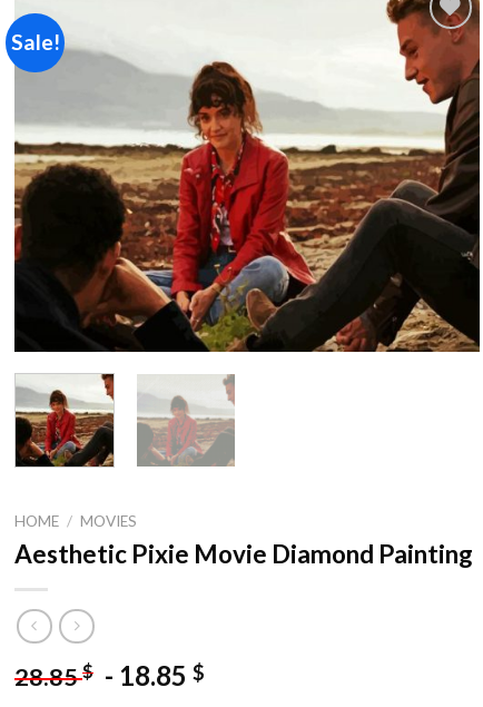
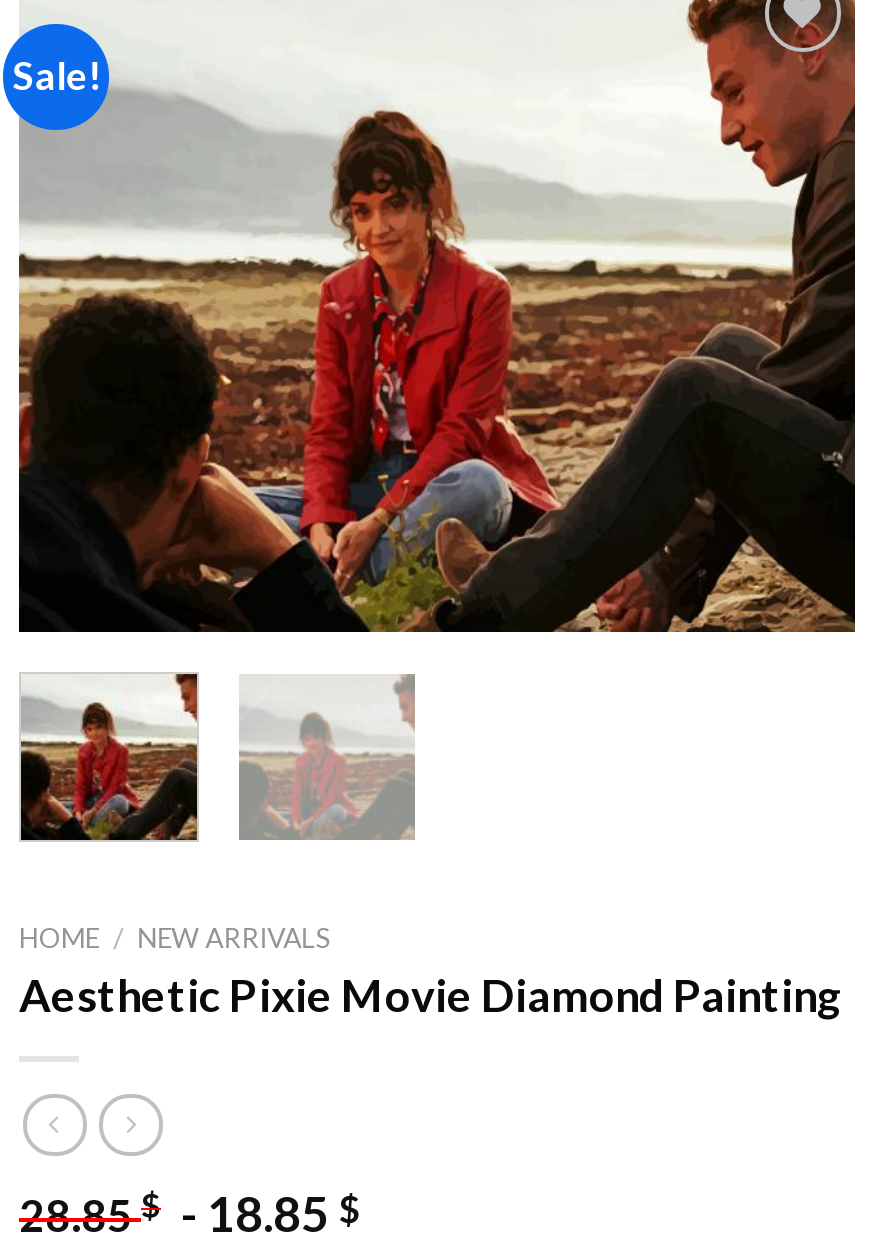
[14,513,137,531] HOME / MOVIES -> [19,921,331,953] HOME / NEW ARRIVALS

